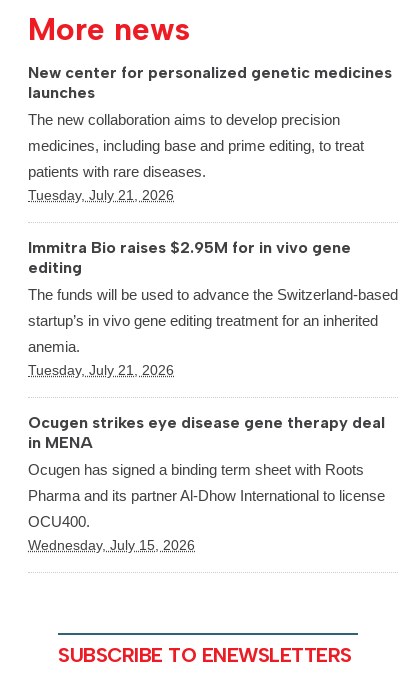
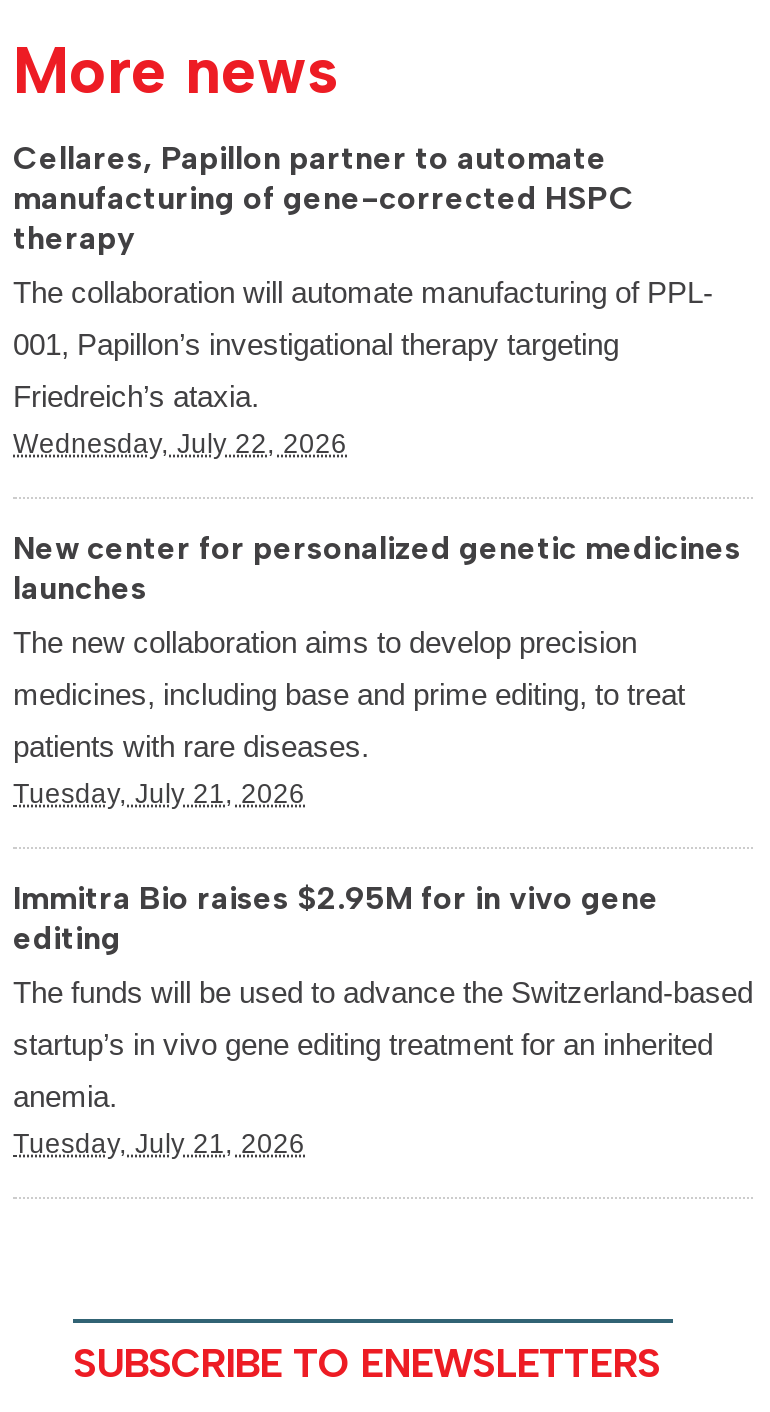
none -> [13,140,713,460] Cellares, Papillon partner to automate | manufacturing of gene-corrected HSPC | therapy | The collaboration will automate manufacturing of PPL- | 001, Papillon’s investigational therapy targeting | Friedreich’s ataxia. | Wednesday, July 22, 2026
moved [28,63,398,378] -> [13,530,753,1160]: New center for personalized genetic medicines | launches | The new collaboration aims to develop precision | ... | anemia. | Tuesday, July 21, 2026
[28,413,385,553] Ocugen strikes eye disease gene therapy deal | in MENA | Ocugen has signed a binding term sheet with Roots | Pharma and its partner Al-Dhow International to license | OCU400. | Wednesday, July 15, 2026 -> none

